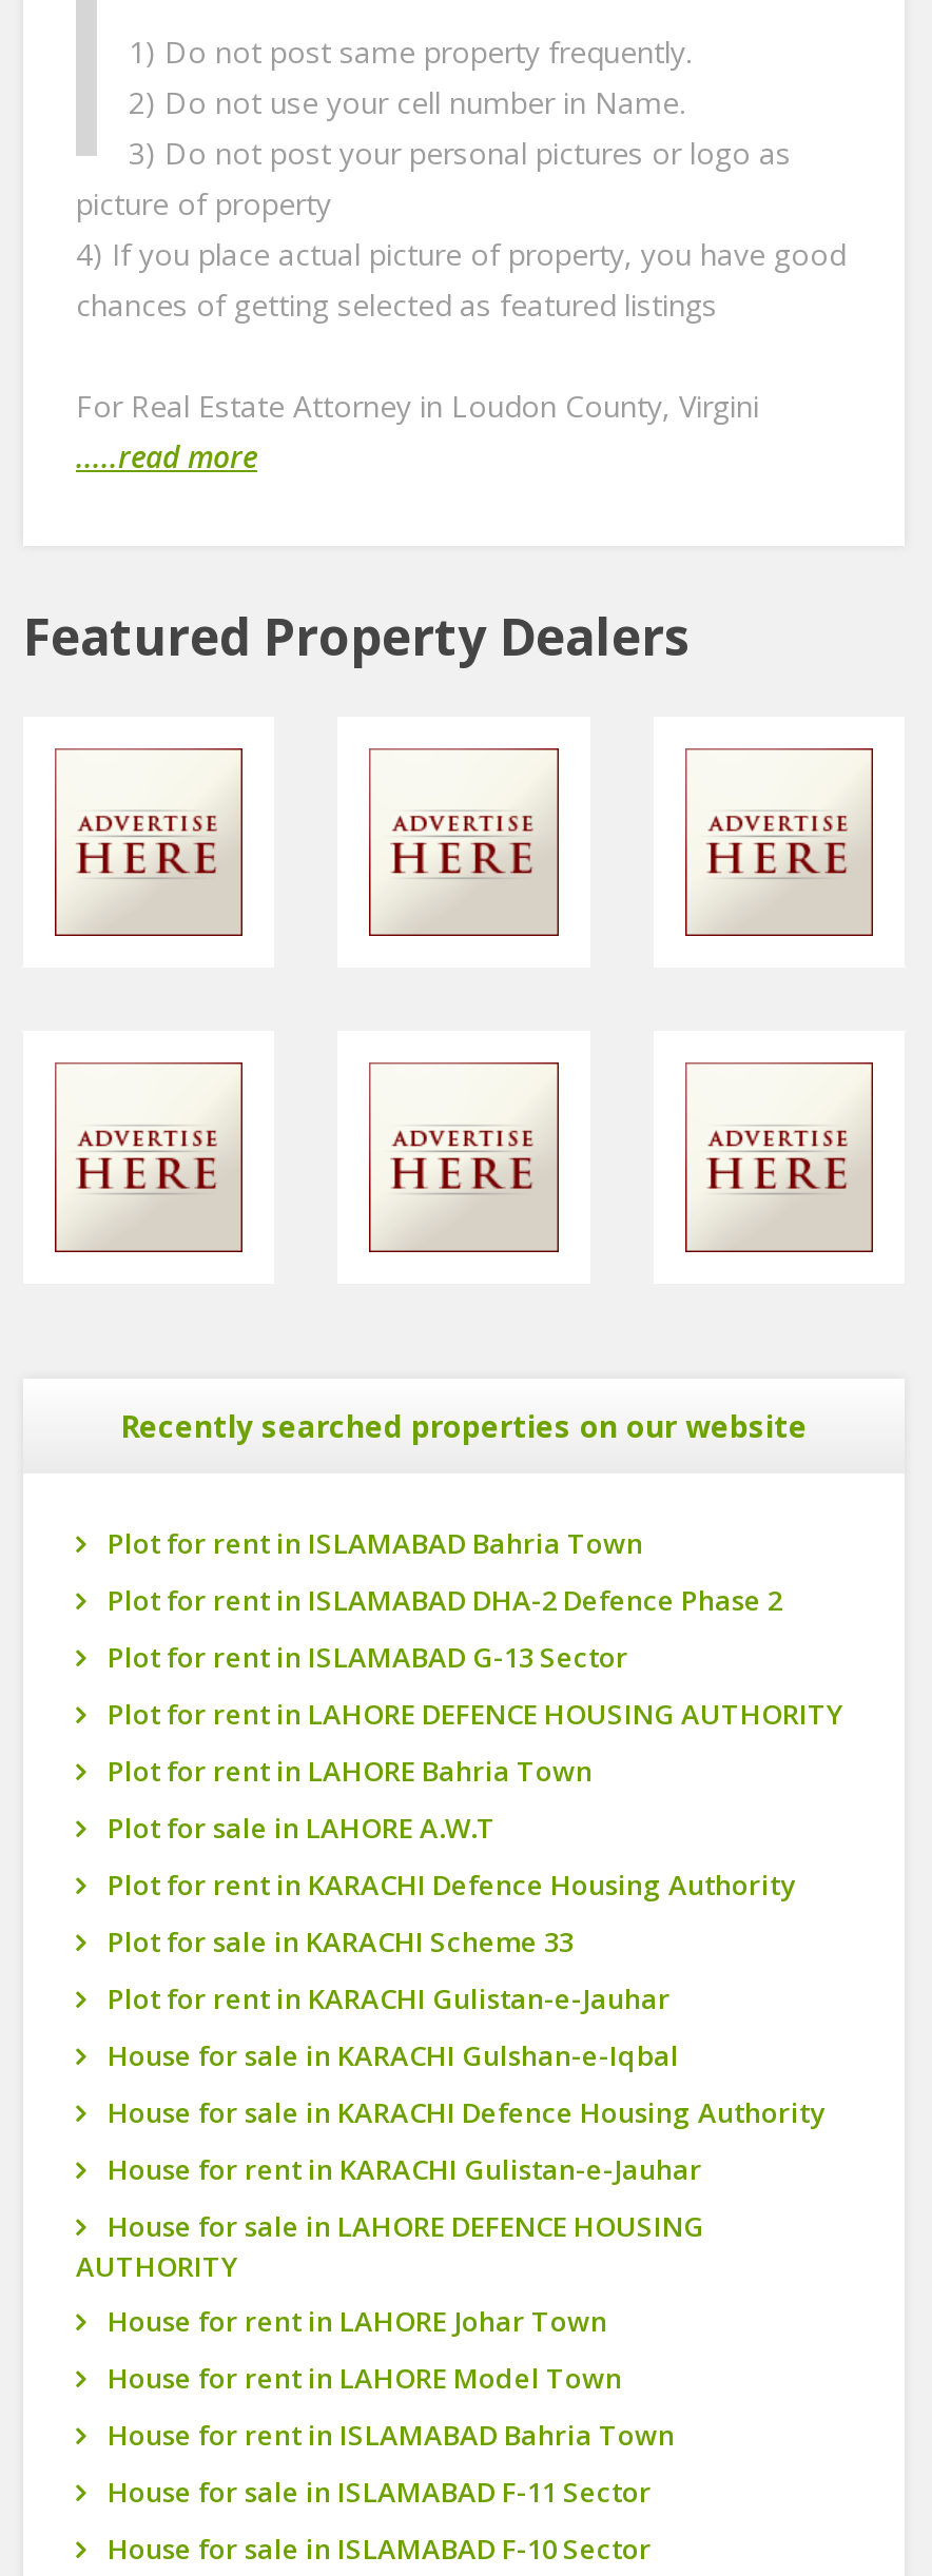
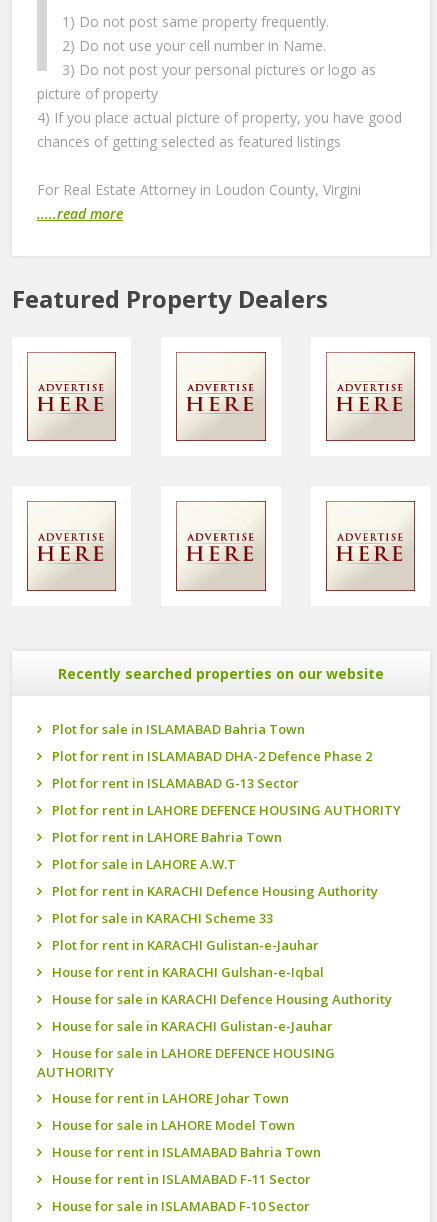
[108,1523,643,1561] Plot for rent in ISLAMABAD Bahria Town -> [52,720,305,738] Plot for sale in ISLAMABAD Bahria Town
[108,2036,679,2074] House for sale in KARACHI Gulshan-e-Iqbal -> [52,963,324,981] House for rent in KARACHI Gulshan-e-Iqbal
[108,2150,702,2187] House for rent in KARACHI Gulistan-e-Jauhar -> [52,1017,333,1035] House for sale in KARACHI Gulistan-e-Jauhar
[108,2358,622,2396] House for rent in LAHORE Model Town -> [52,1116,295,1134] House for sale in LAHORE Model Town
[108,2472,652,2510] House for sale in ISLAMABAD F-11 Sector -> [52,1170,311,1188] House for rent in ISLAMABAD F-11 Sector

